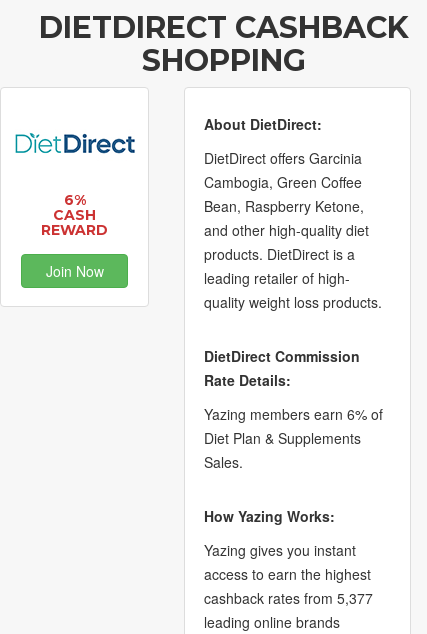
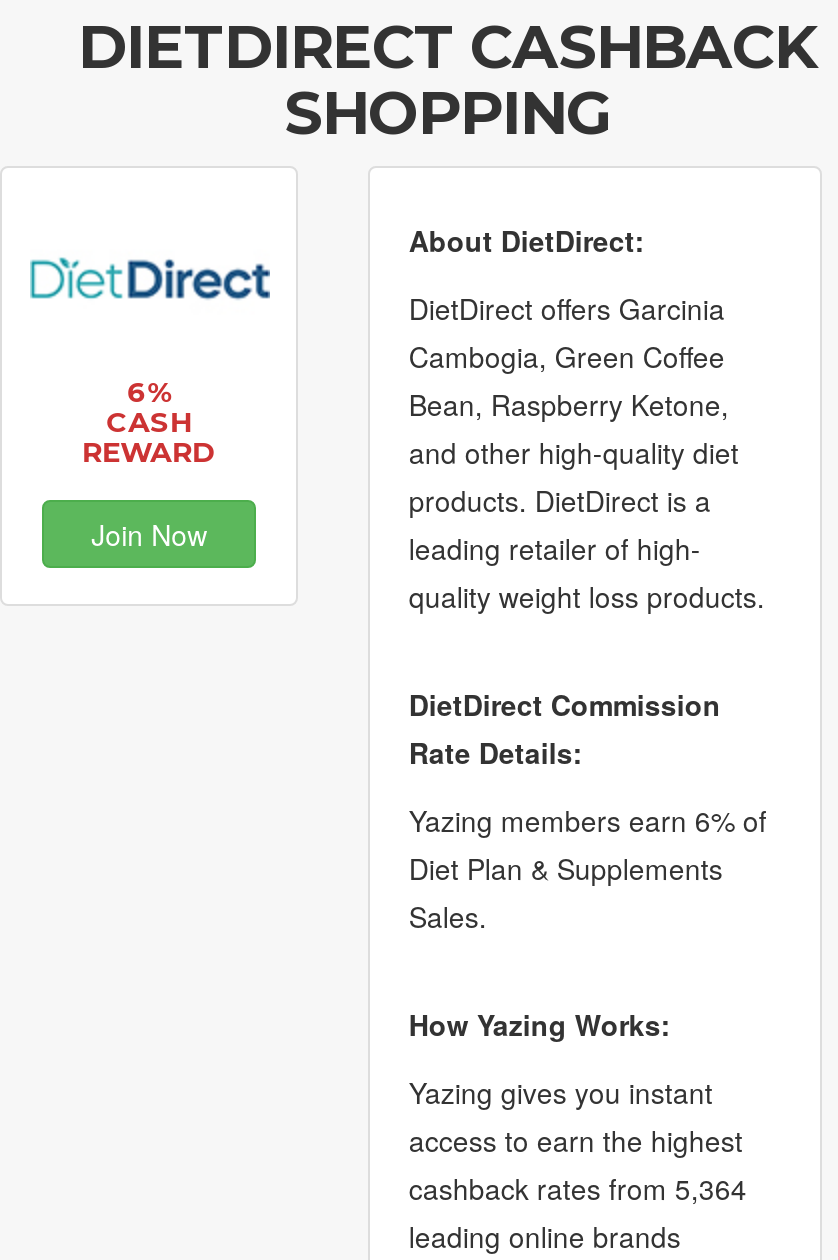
[204,588,373,608] cashback rates from 5,377 -> [409,1168,747,1208] cashback rates from 5,364

